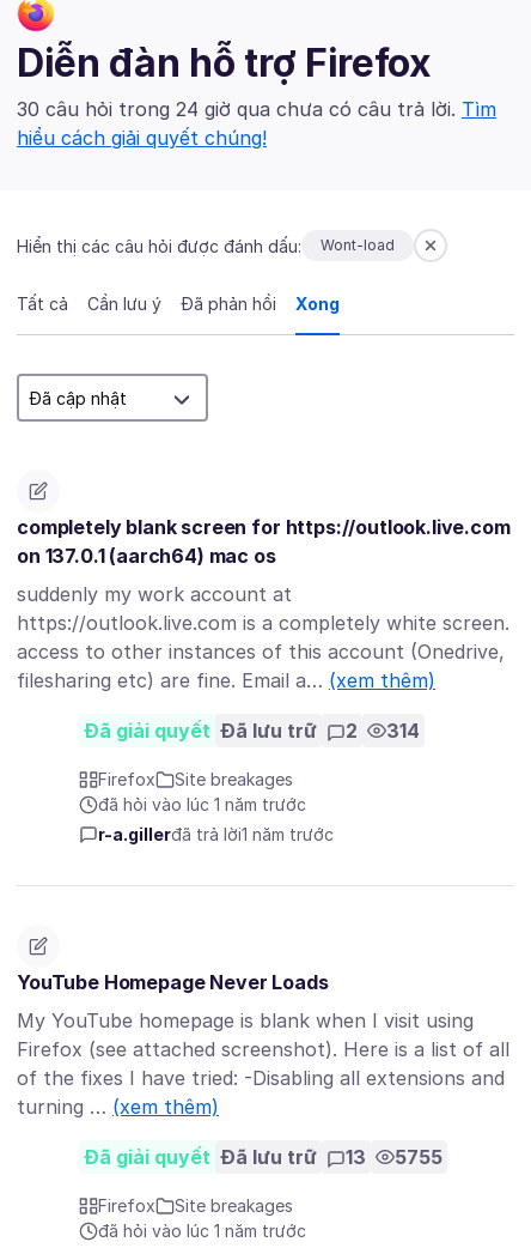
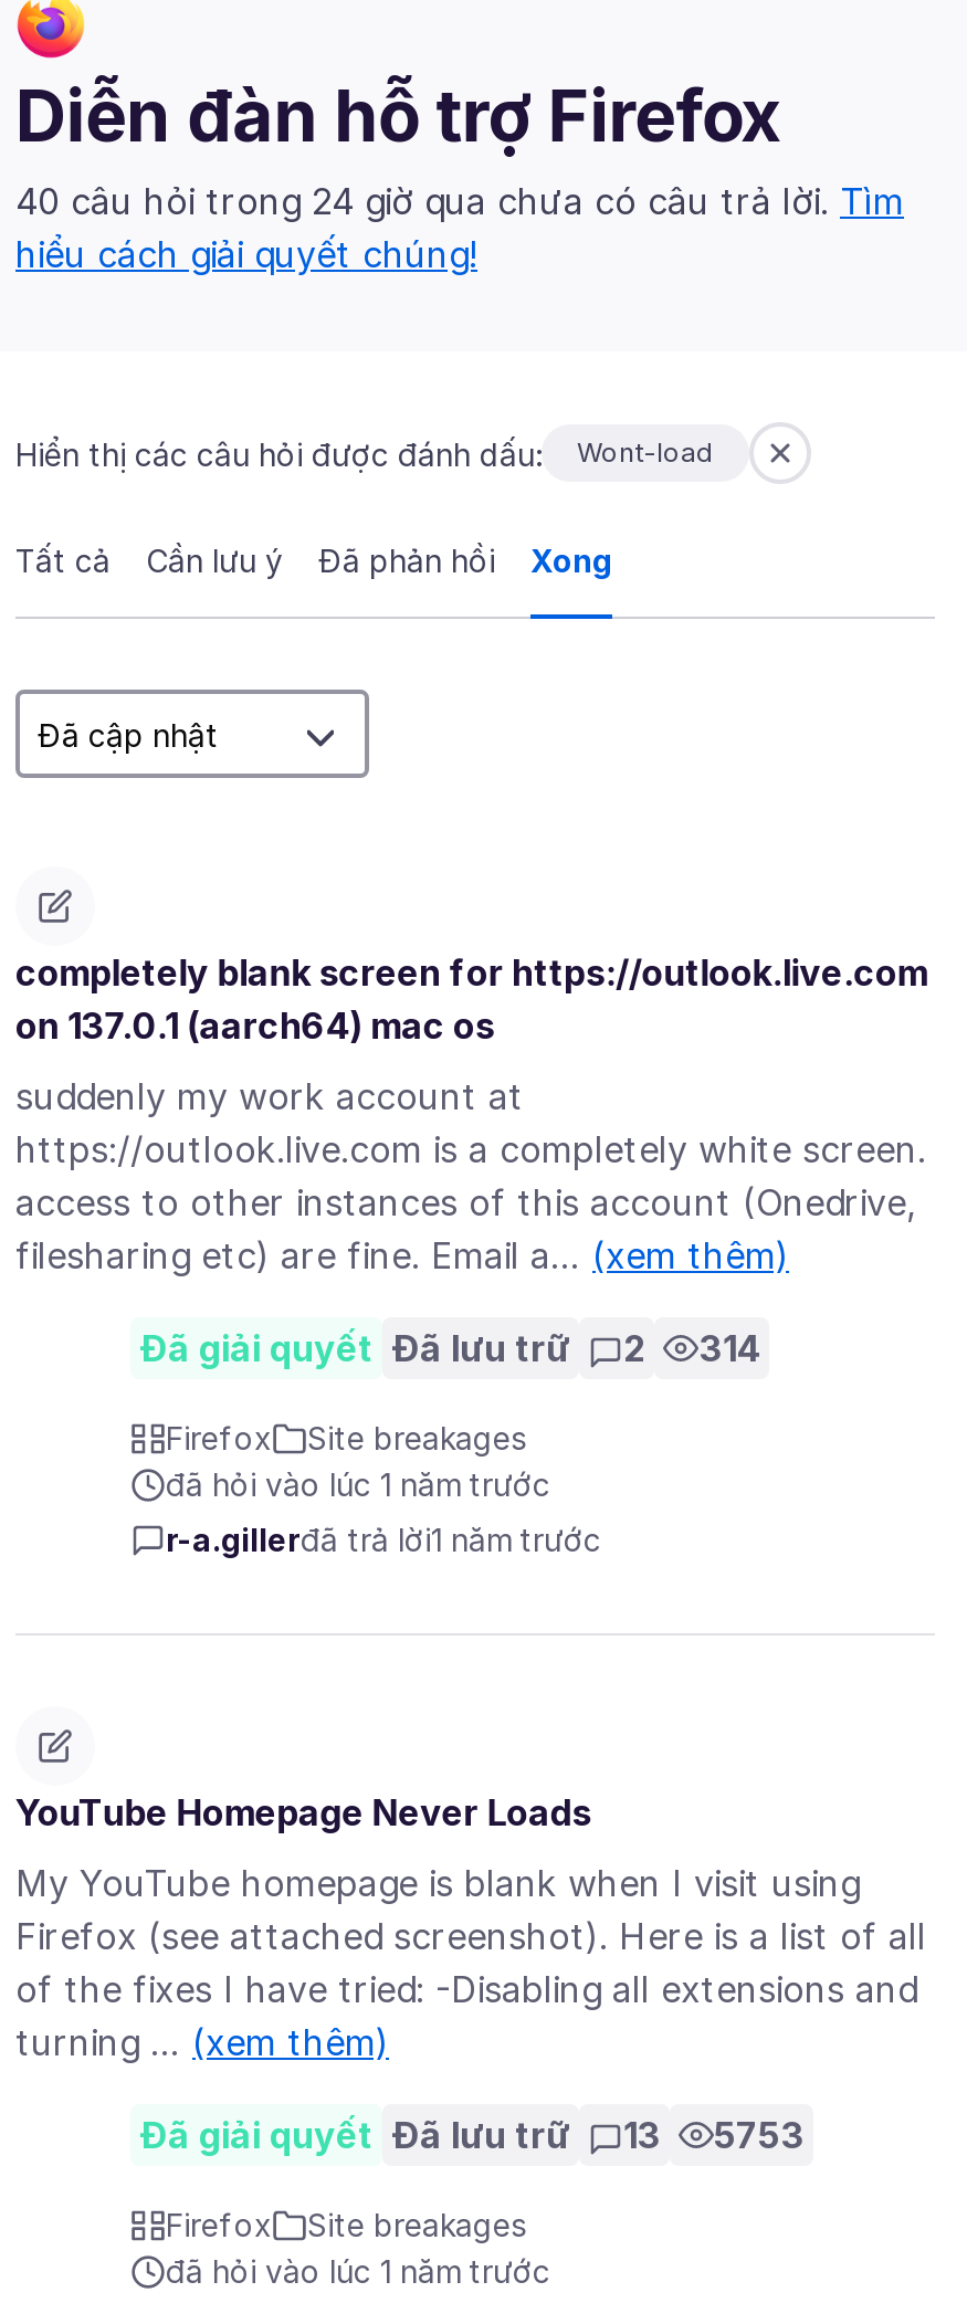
[17,98,496,122] 30 câu hỏi trong 24 giờ qua chưa có câu trả lời. Tìm -> [15,180,904,224] 40 câu hỏi trong 24 giờ qua chưa có câu trả lời. Tìm
[84,1146,443,1170] Đã giải quyết Đã lưu trữ 13 5755 -> [139,2114,805,2158] Đã giải quyết Đã lưu trữ 13 5753

